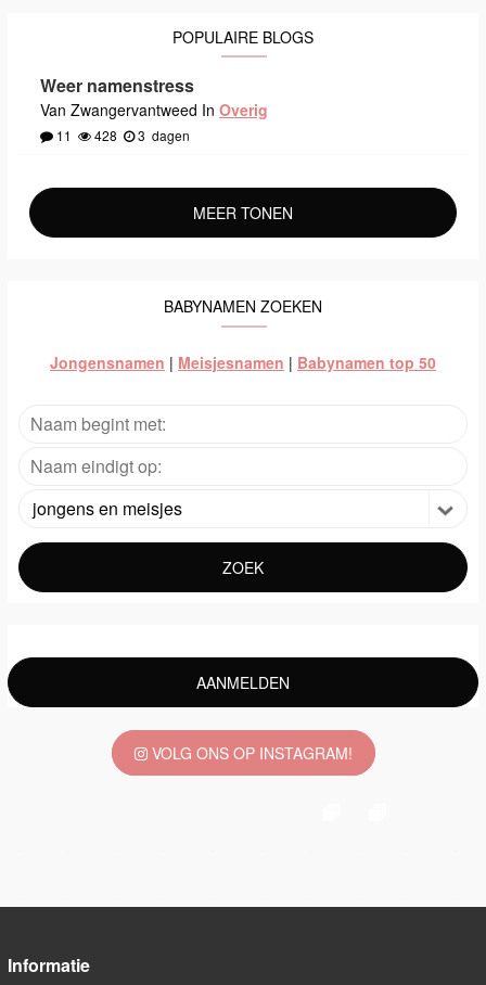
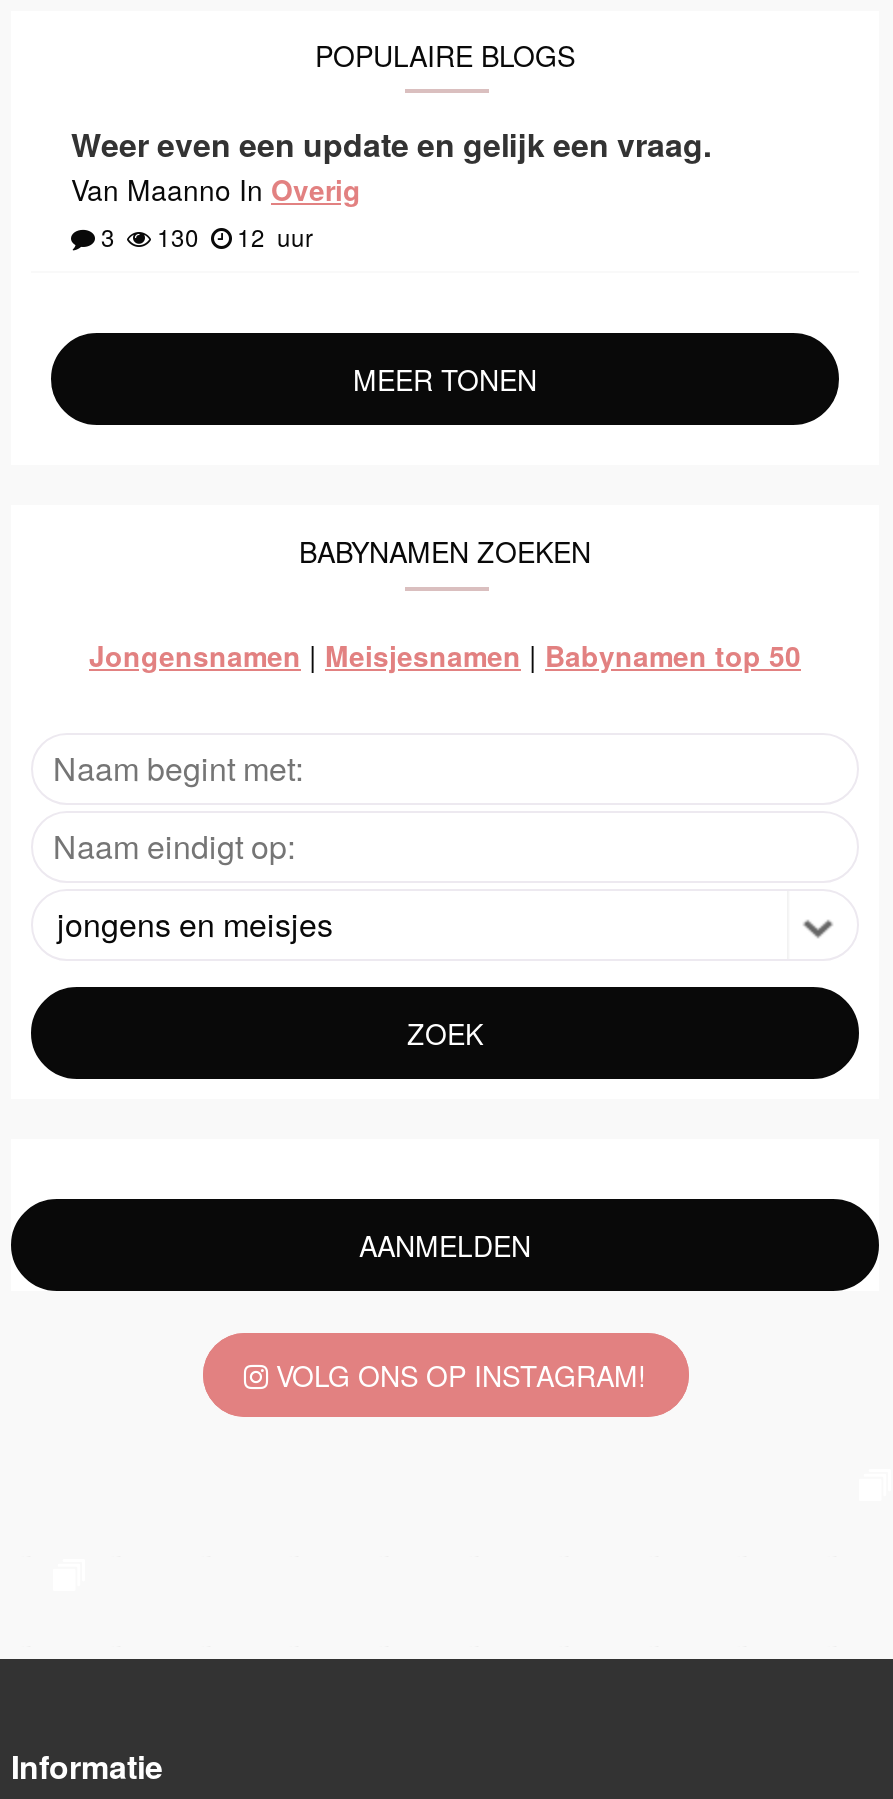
[40,73,268,144] Weer namenstress | Van Zwangervantweed In Overig | 11 | 428 | 3 dagen -> [71,121,711,253] Weer even een update en gelijk een vraag. | Van Maanno In Overig | 3 | 130 | 12 uur

